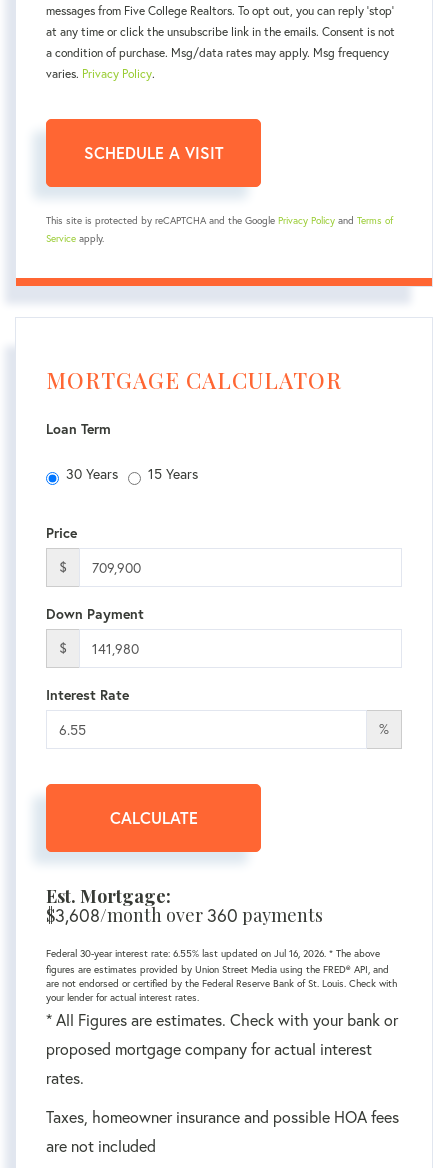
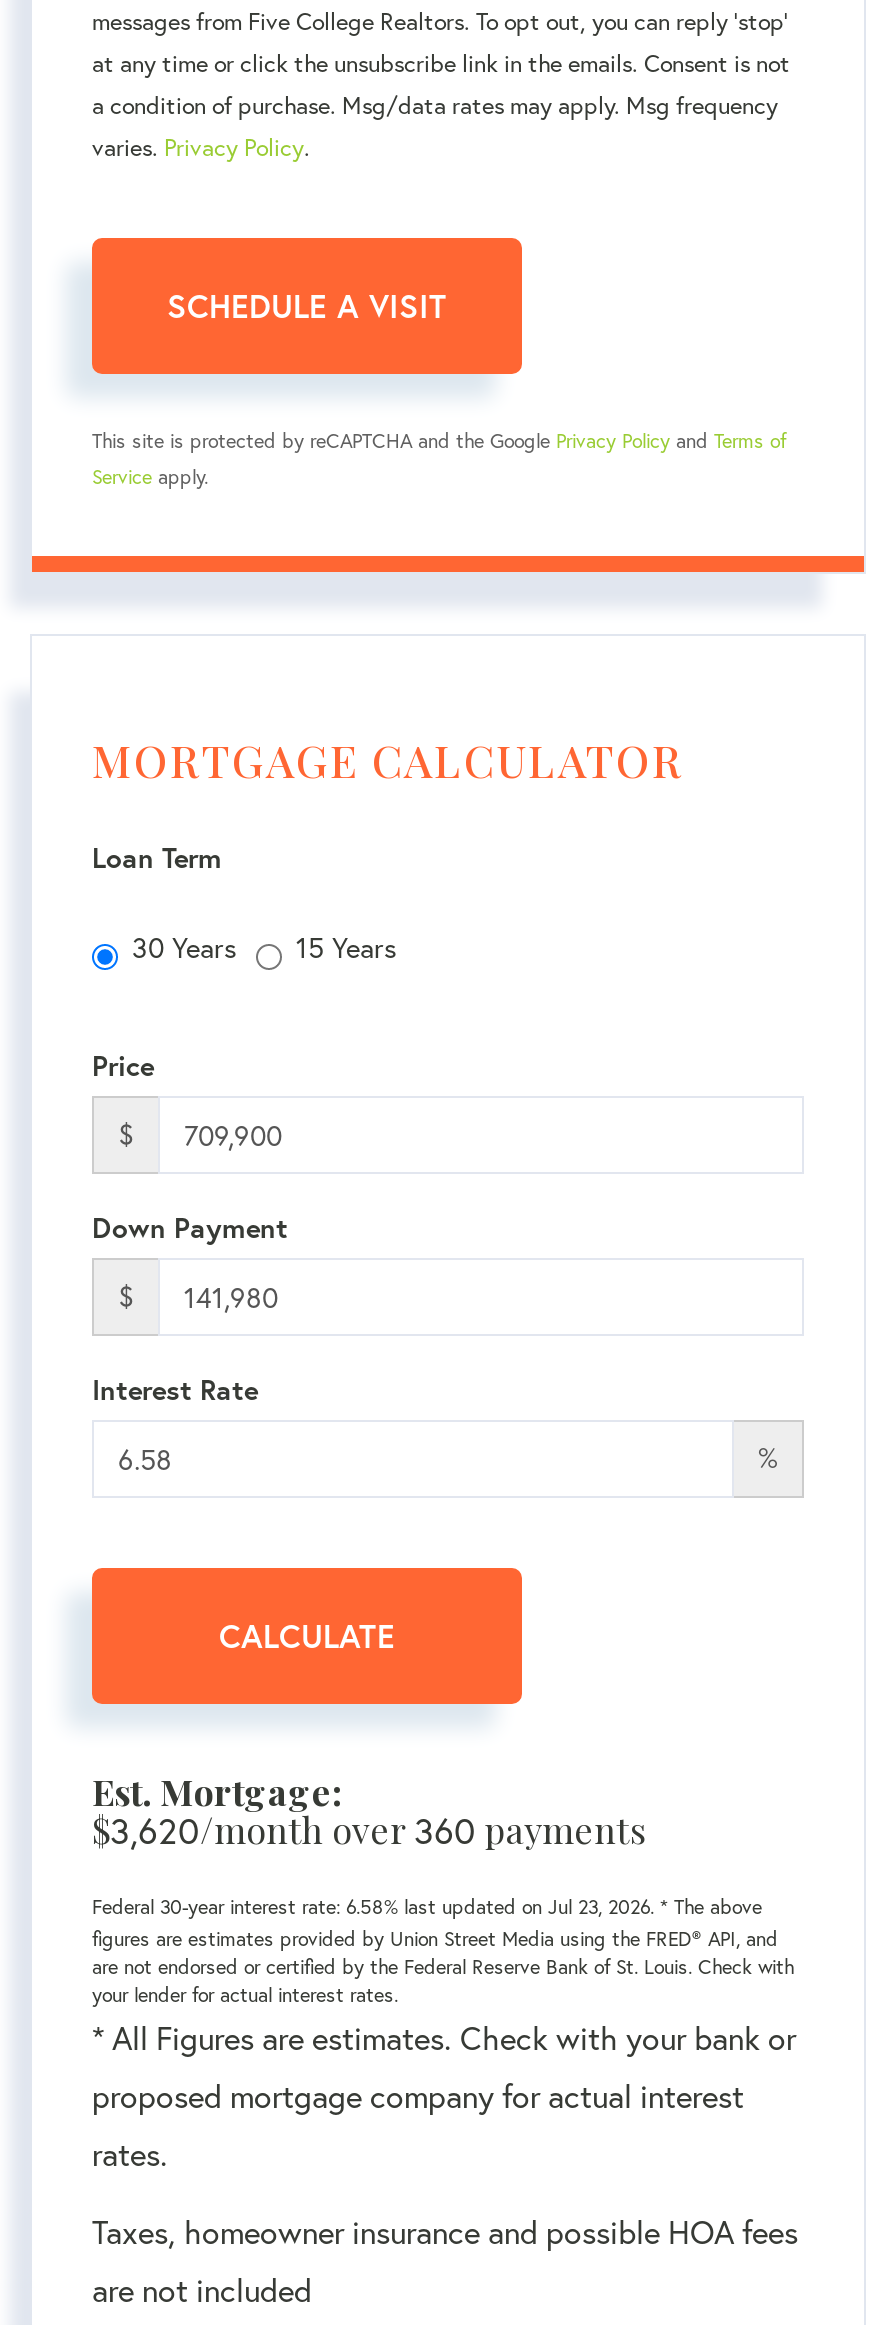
[46,903,323,927] $3,608/month over 360 payments -> [92,1806,646,1854] $3,620/month over 360 payments
[46,947,380,960] Federal 30-year interest rate: 6.55% last updated on Jul 16, 2026. * The above -> [92,1894,762,1920] Federal 30-year interest rate: 6.58% last updated on Jul 23, 2026. * The above

